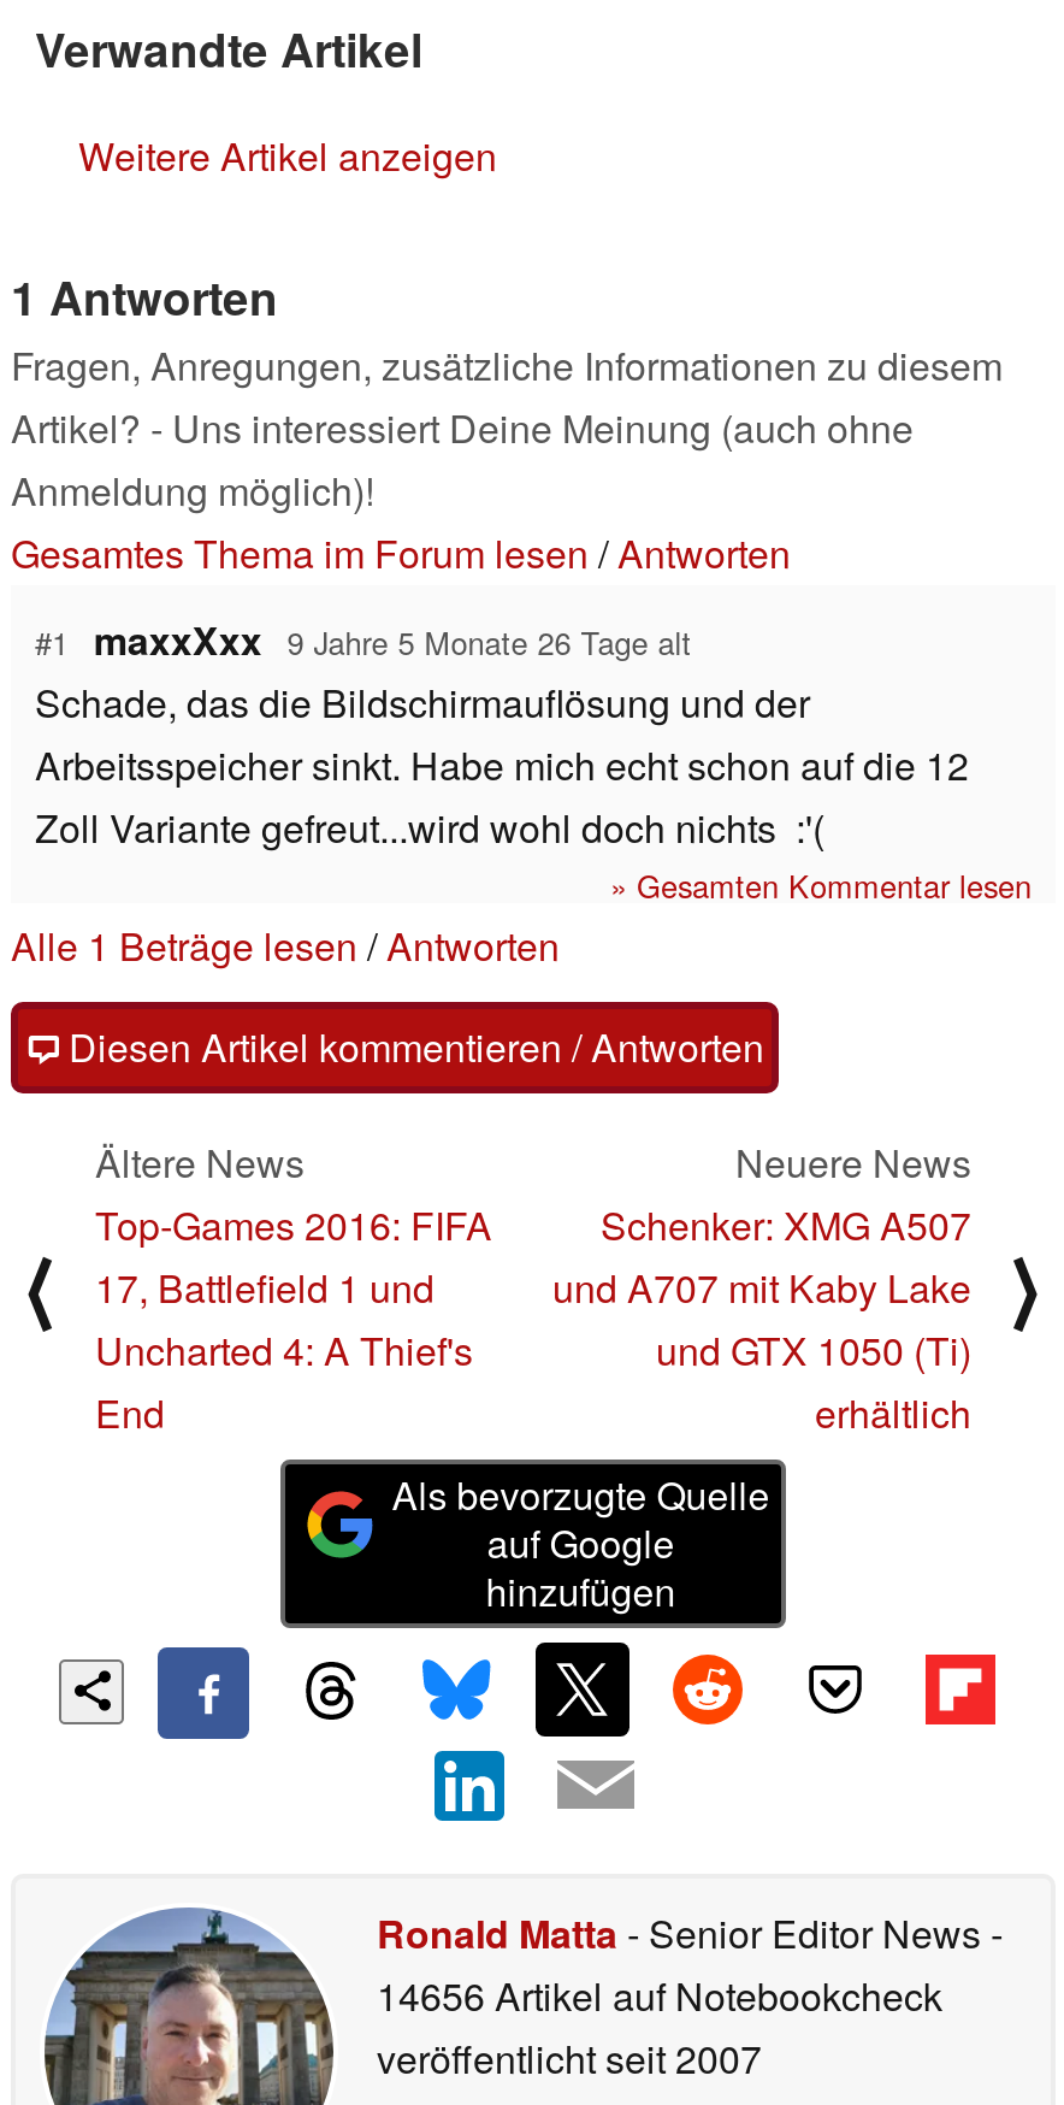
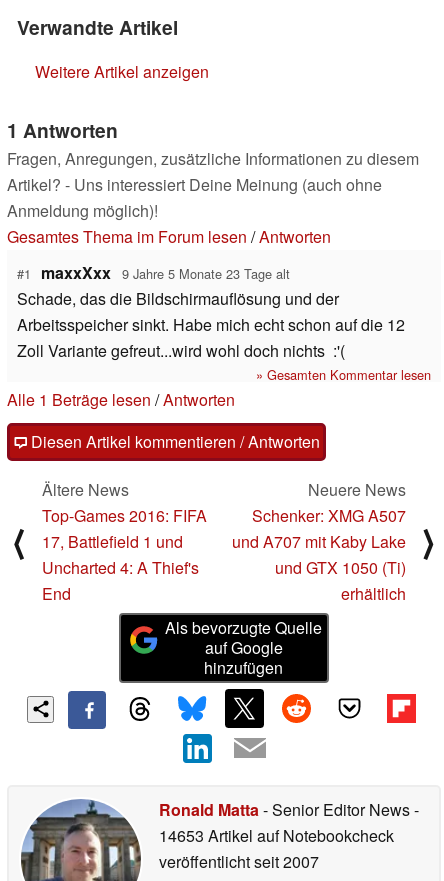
[35,611,692,667] #1 maxxXxx 9 Jahre 5 Monate 26 Tage alt -> [17,261,290,284] #1 maxxXxx 9 Jahre 5 Monate 23 Tage alt
[377,1967,942,2022] 14656 Artikel auf Notebookcheck -> [159,824,394,847] 14653 Artikel auf Notebookcheck

